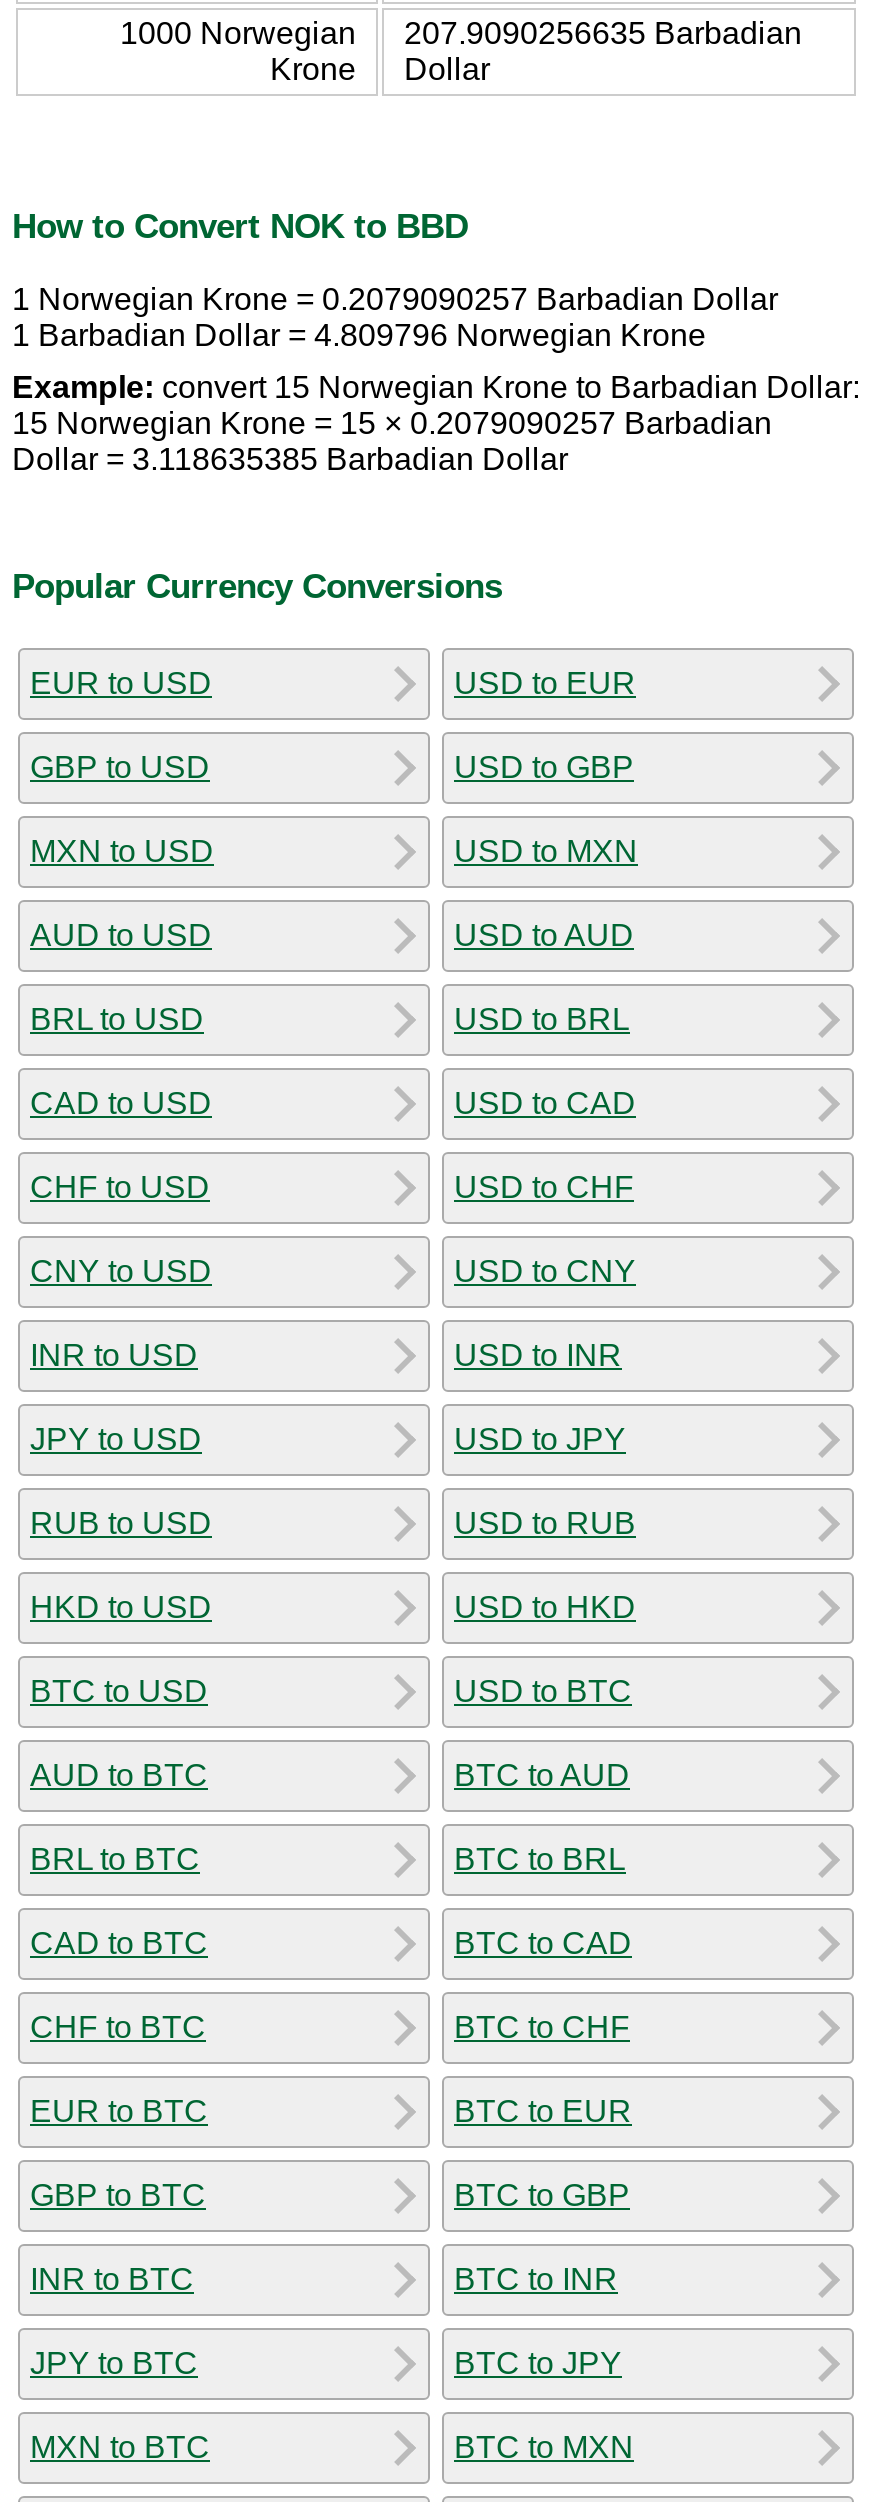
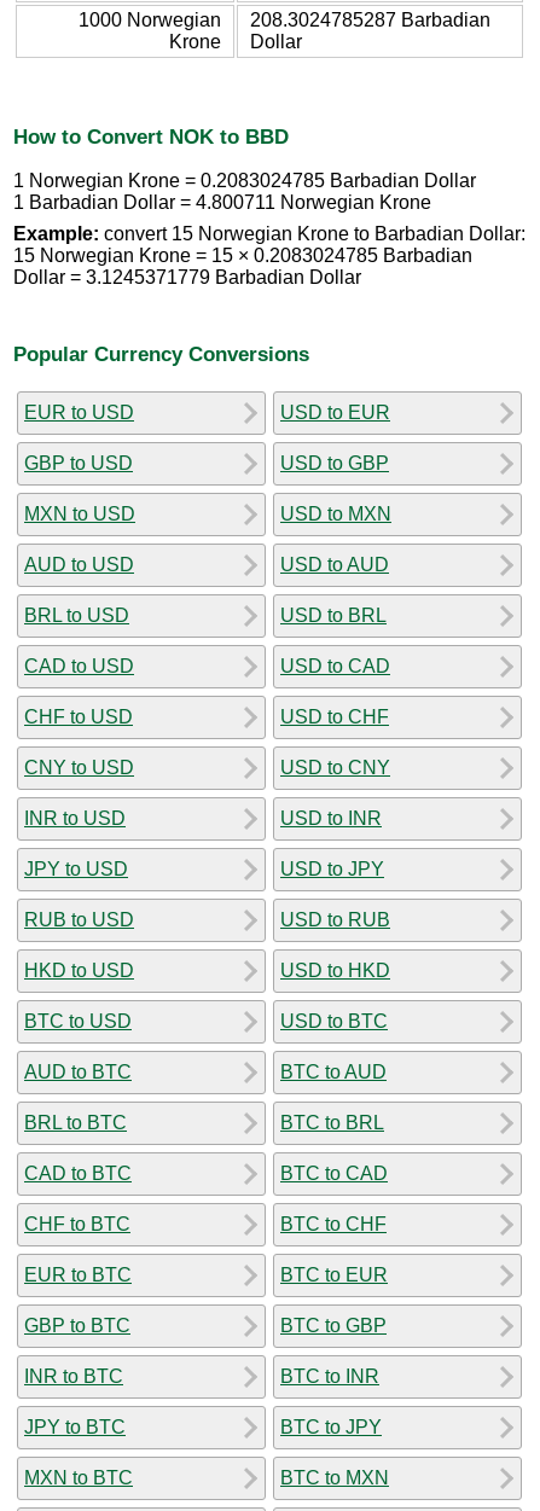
[120,15,802,49] 1000 Norwegian 207.9090256635 Barbadian -> [79,9,490,30] 1000 Norwegian 208.3024785287 Barbadian
[12,283,778,317] 1 Norwegian Krone = 0.2079090257 Barbadian Dollar -> [13,171,476,191] 1 Norwegian Krone = 0.2083024785 Barbadian Dollar
[12,319,706,353] 1 Barbadian Dollar = 4.809796 Norwegian Krone -> [13,192,431,213] 1 Barbadian Dollar = 4.800711 Norwegian Krone
[12,407,772,441] 15 Norwegian Krone = 15 × 0.2079090257 Barbadian -> [13,246,472,266] 15 Norwegian Krone = 15 × 0.2083024785 Barbadian
[12,443,568,477] Dollar = 3.118635385 Barbadian Dollar -> [13,267,361,288] Dollar = 3.1245371779 Barbadian Dollar

